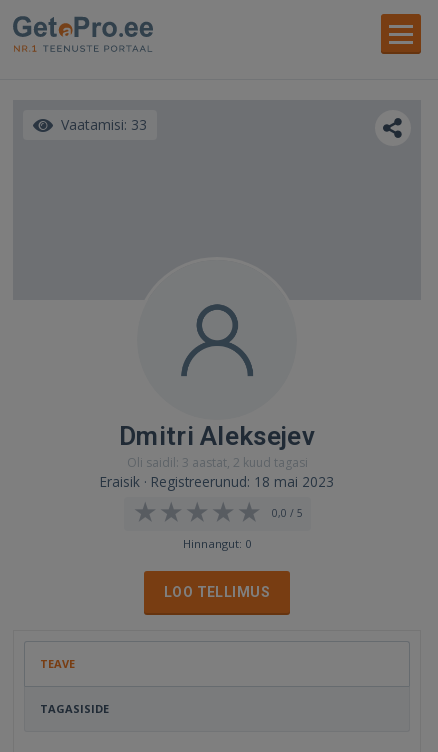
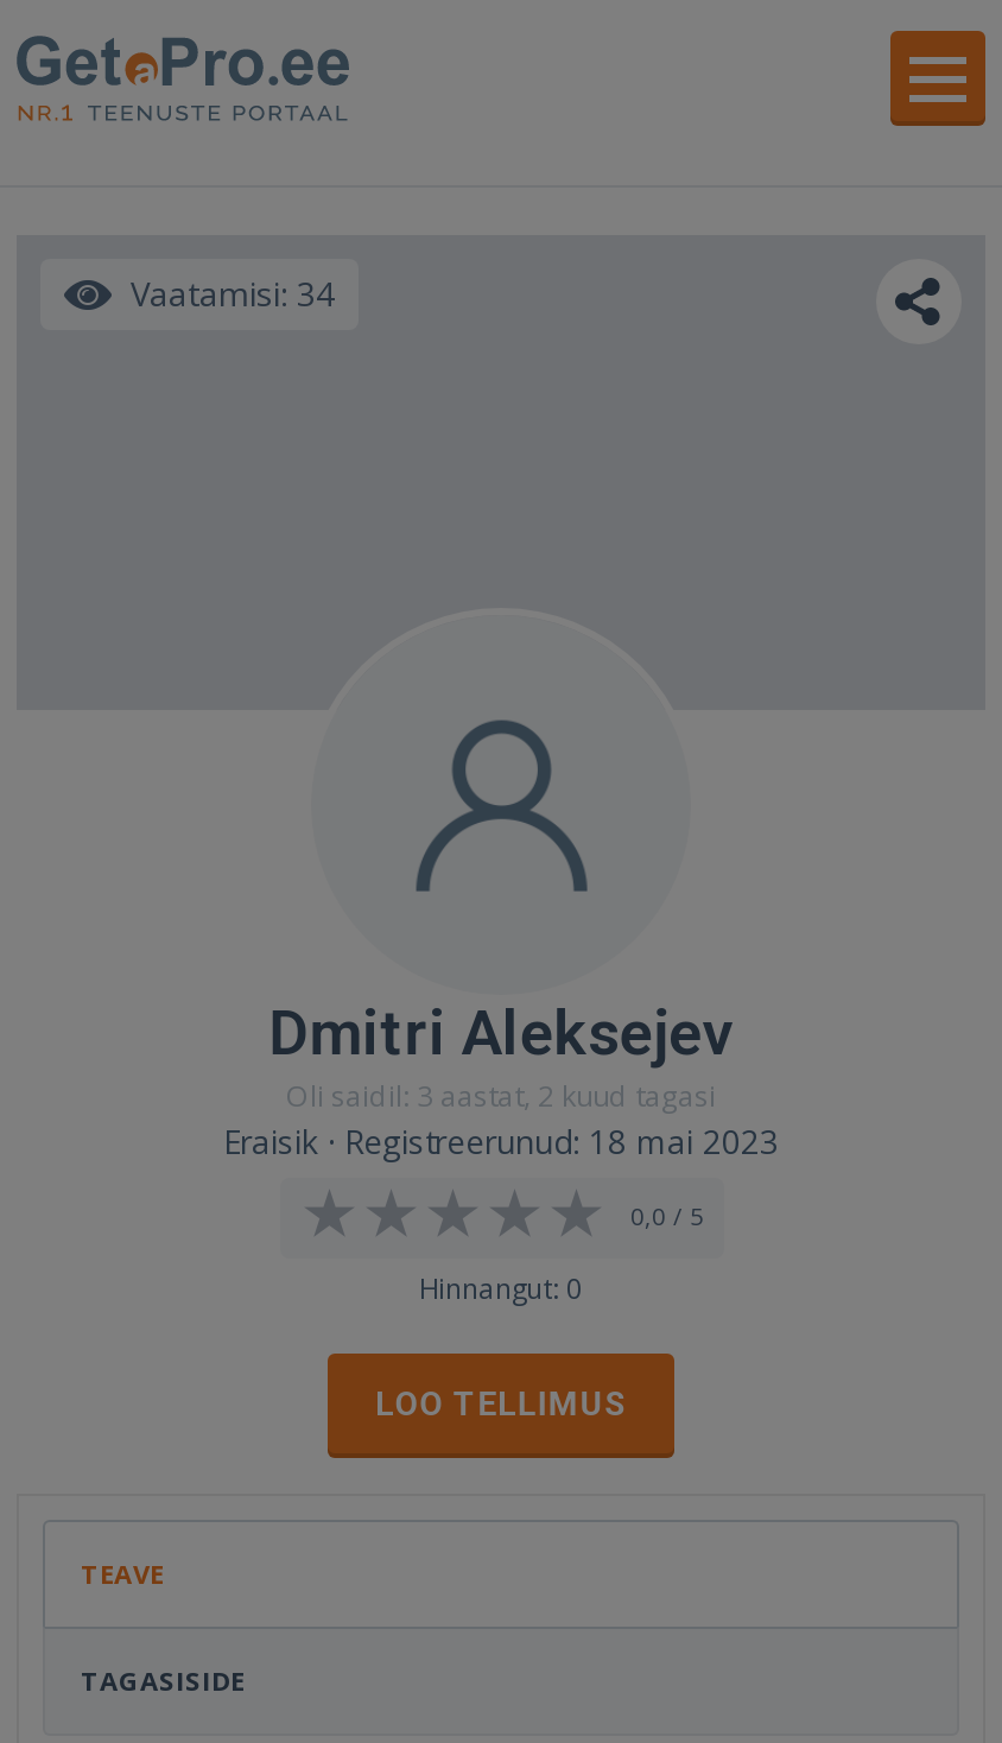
[61,115,147,134] Vaatamisi: 33 -> [131,271,335,316] Vaatamisi: 34

